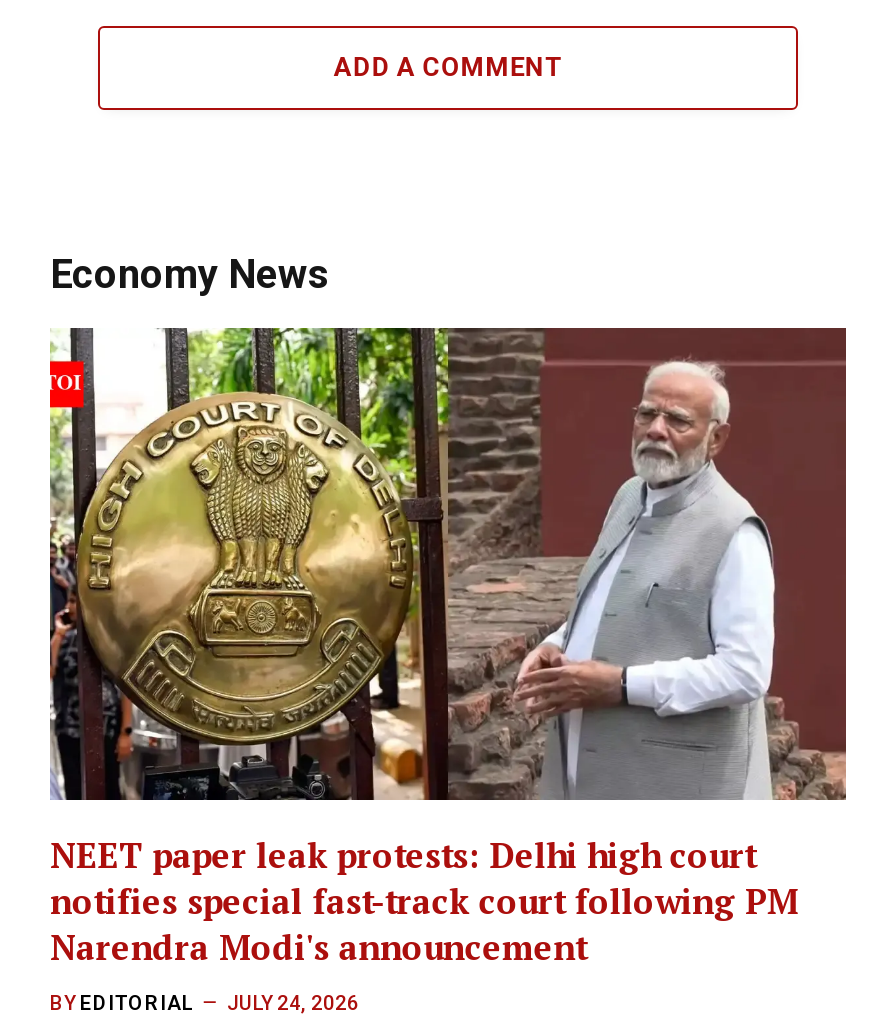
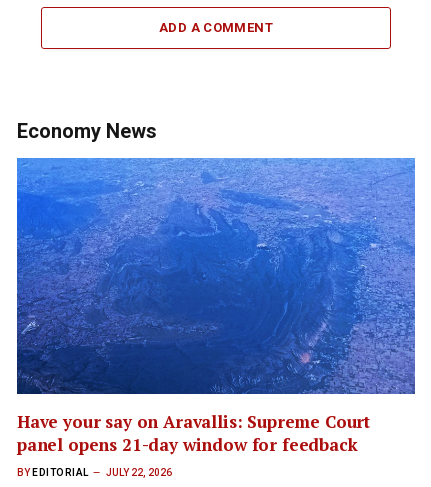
[48,326,848,971] [image] | NEET paper leak protests: Delhi high court | notifies special fast-track court following PM | Narendra Modi's announcement -> [16,157,416,456] [image] | Have your say on Aravallis: Supreme Court | panel opens 21-day window for feedback
[50,993,359,1015] BY EDITORIAL JULY 24, 2026 -> [17,467,171,478] BY EDITORIAL JULY 22, 2026

